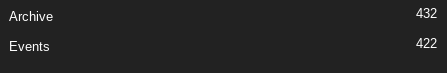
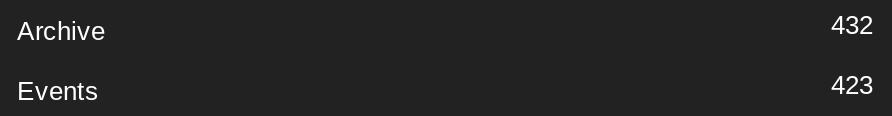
[416,36,437,51] 422 -> [831,71,873,101] 423

